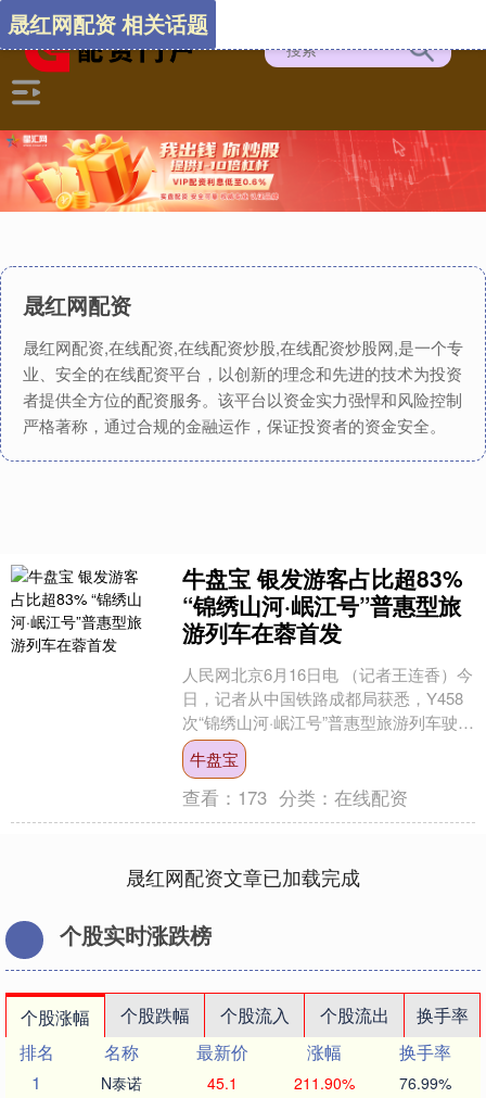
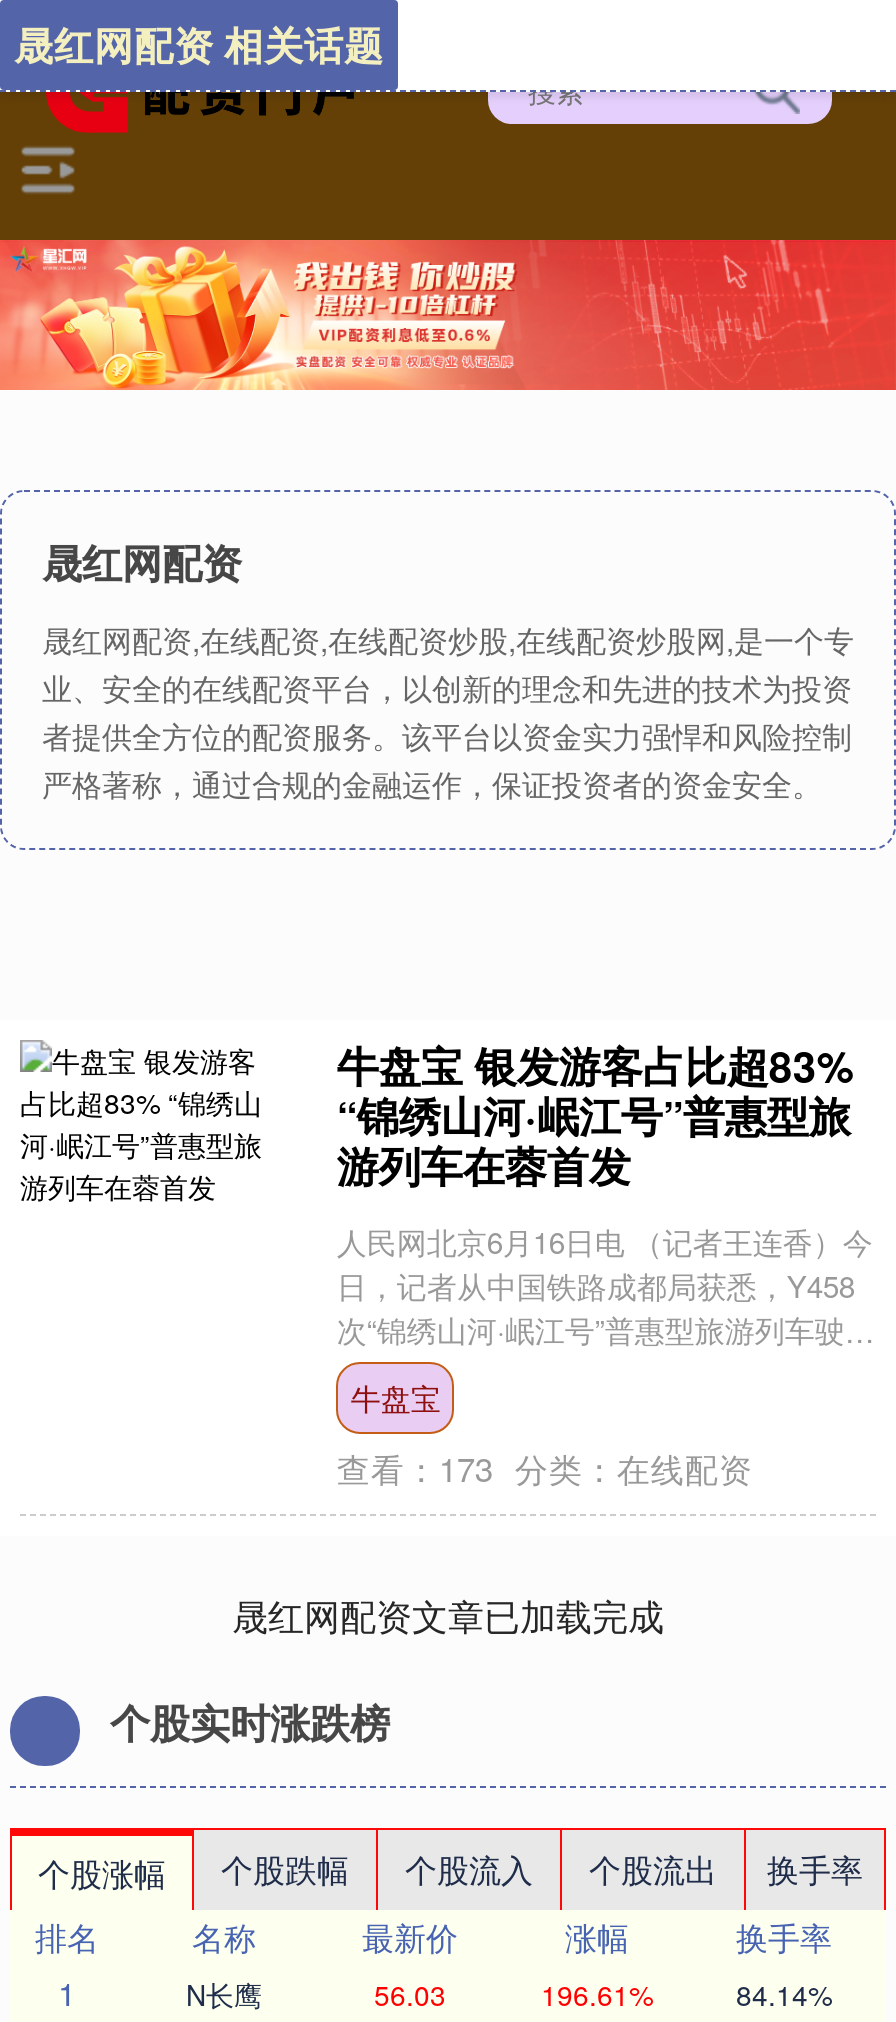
[101,1072,142,1094] N泰诺 -> [186,1975,262,2015] N长鹰
[207,1072,238,1094] 45.1 -> [374,1975,446,2015] 56.03
[293,1072,354,1094] 211.90% -> [541,1975,653,2015] 196.61%
[399,1072,451,1094] 76.99% -> [736,1975,832,2015] 84.14%

